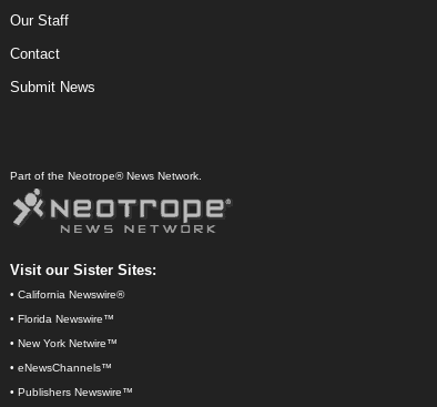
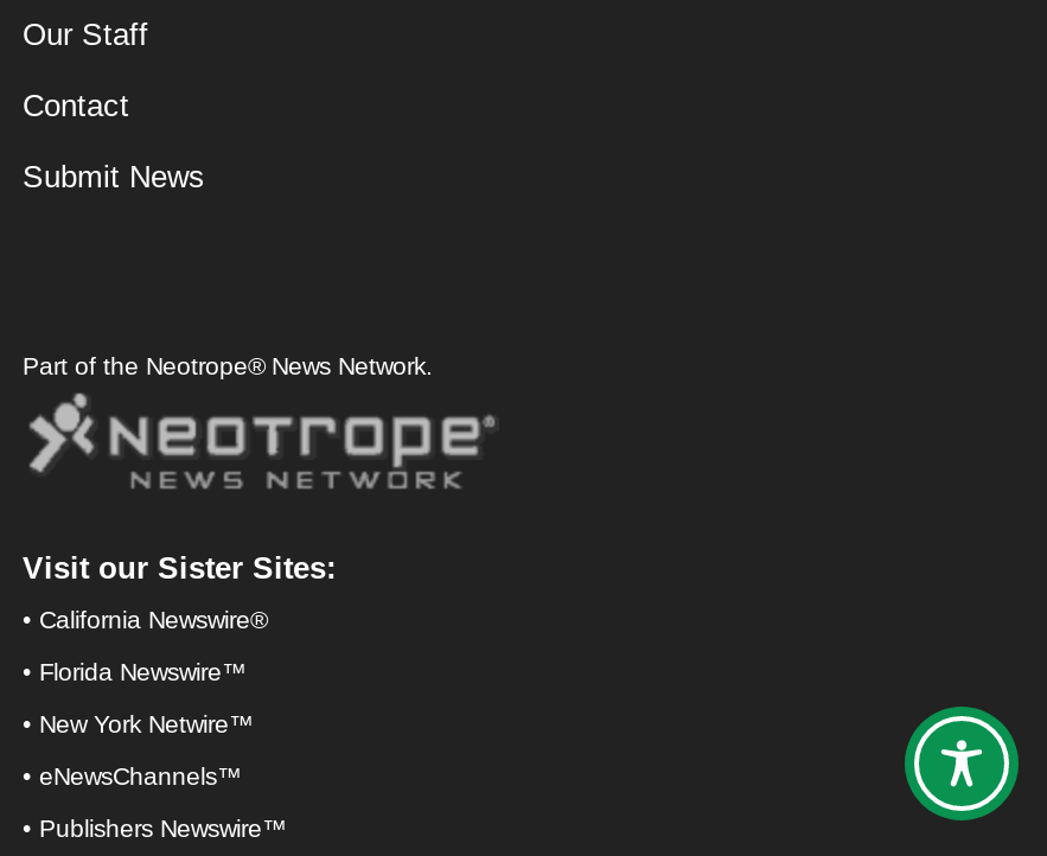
none -> [902,704,1021,823] [image]

